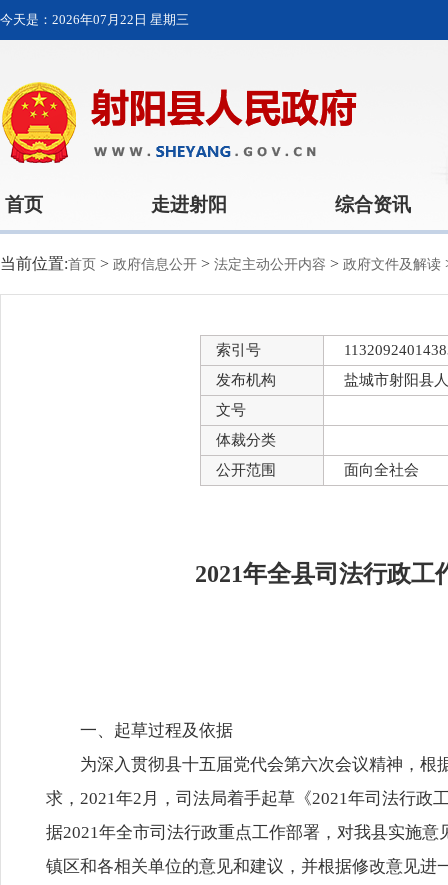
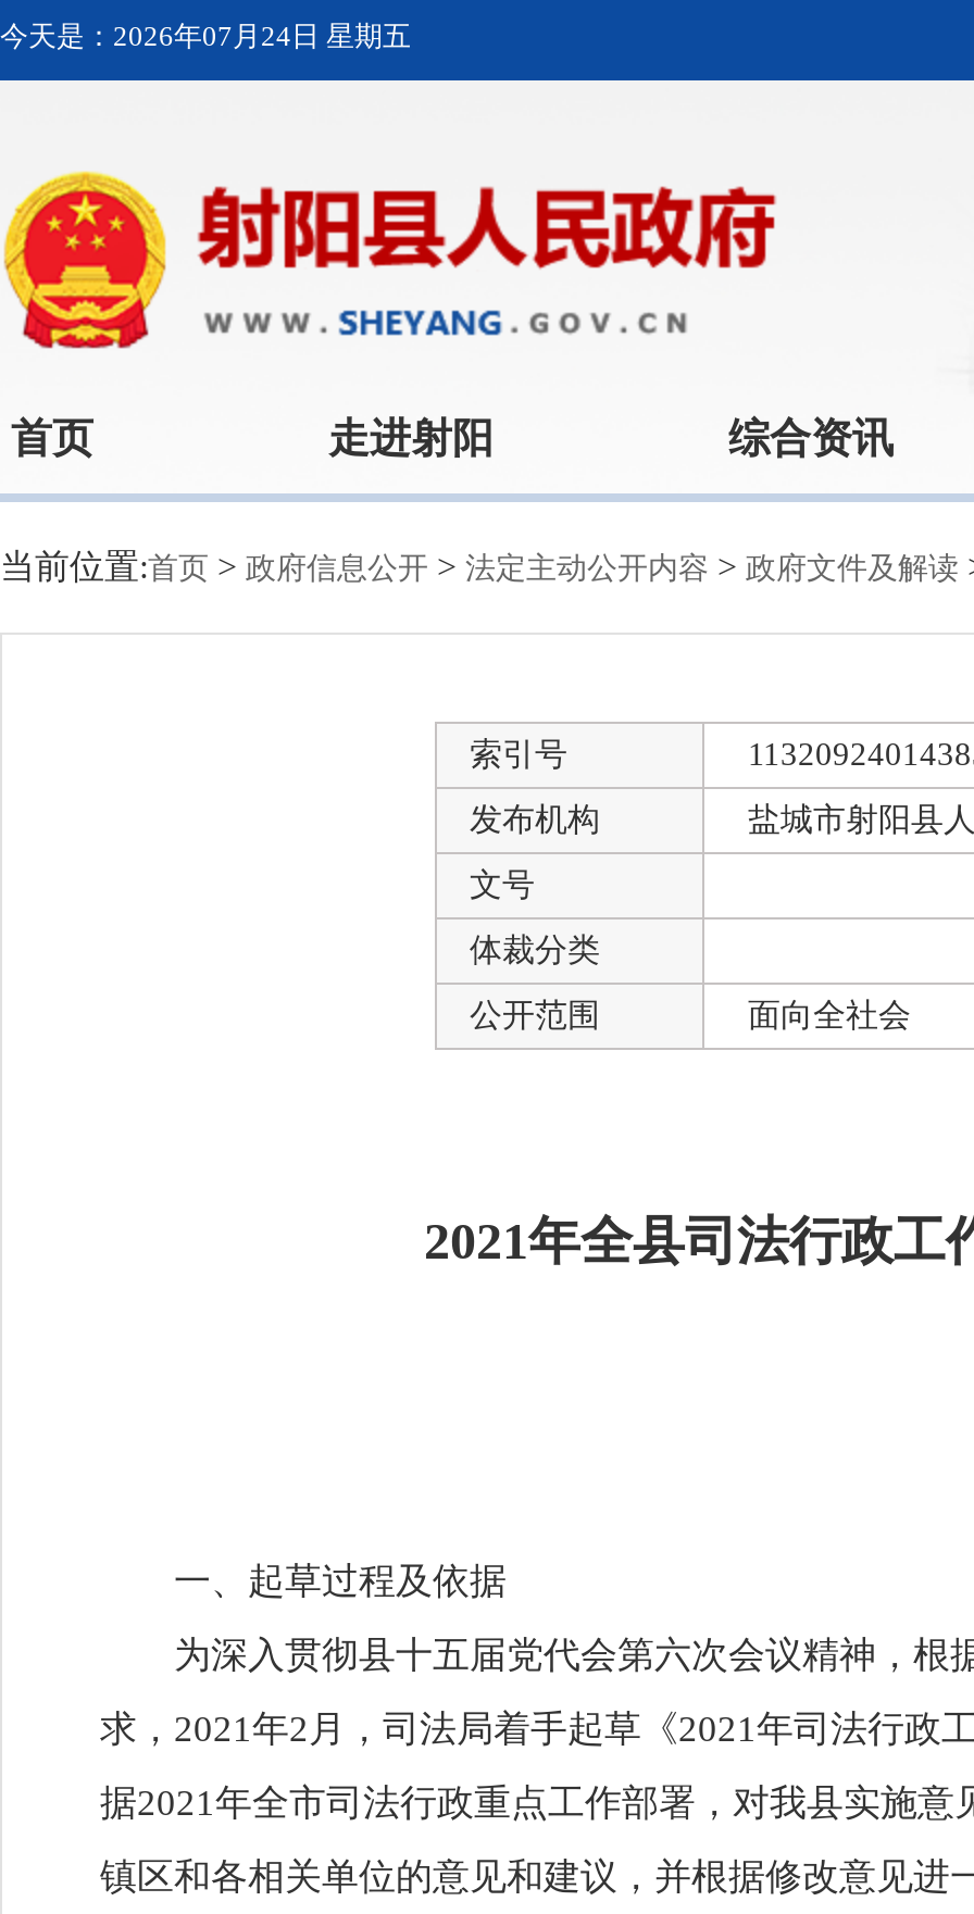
[0,12,189,27] 今天是：2026年07月22日 星期三 -> [0,20,411,52] 今天是：2026年07月24日 星期五

